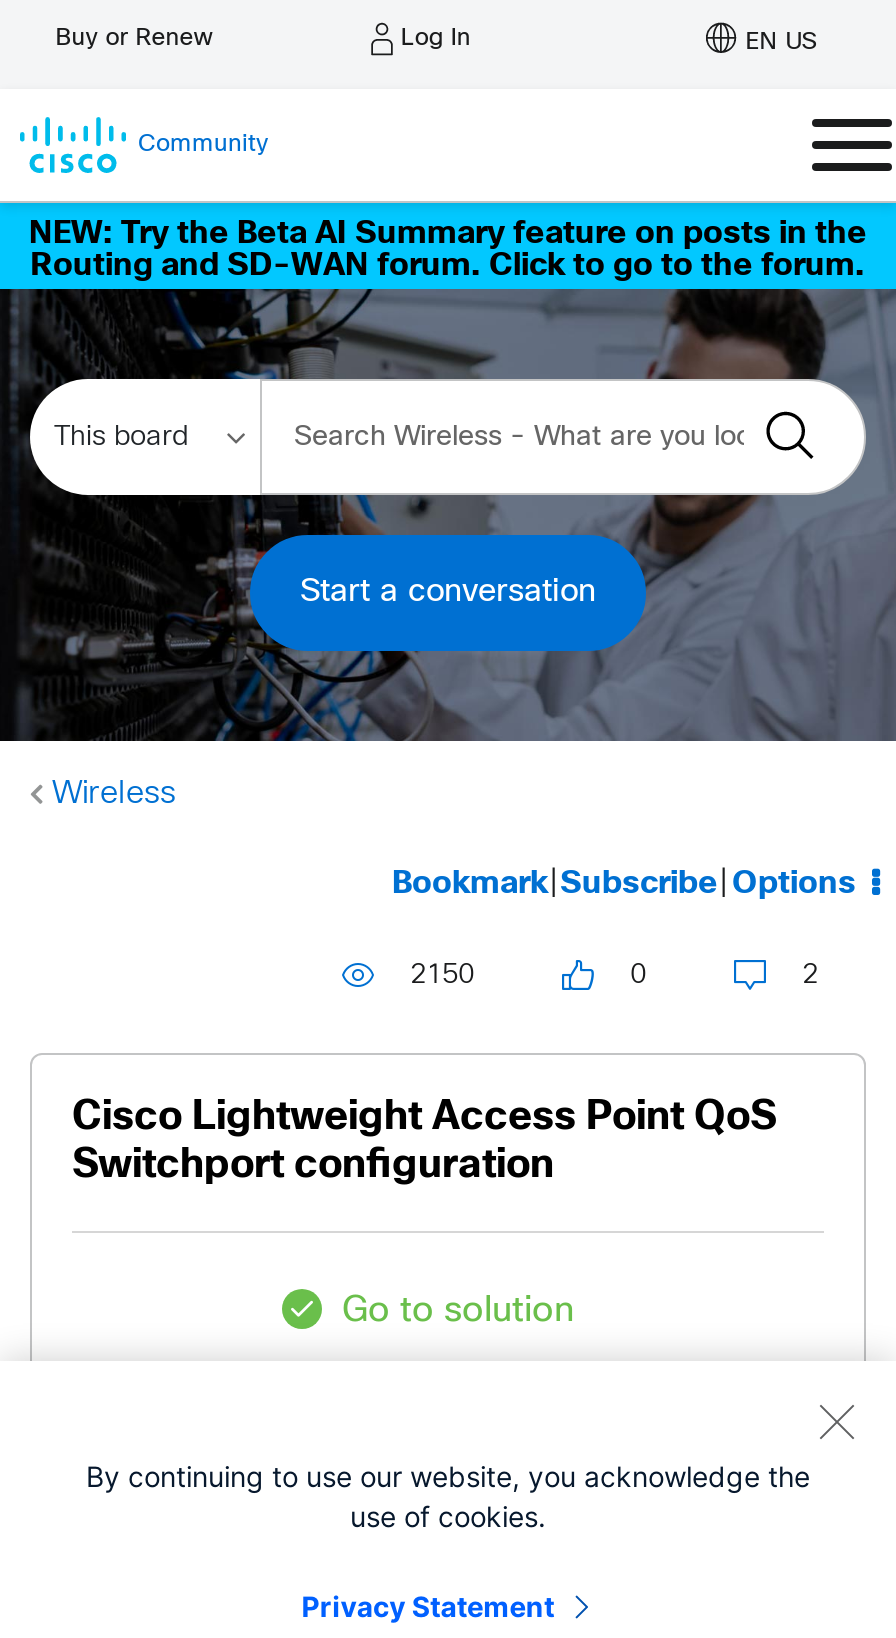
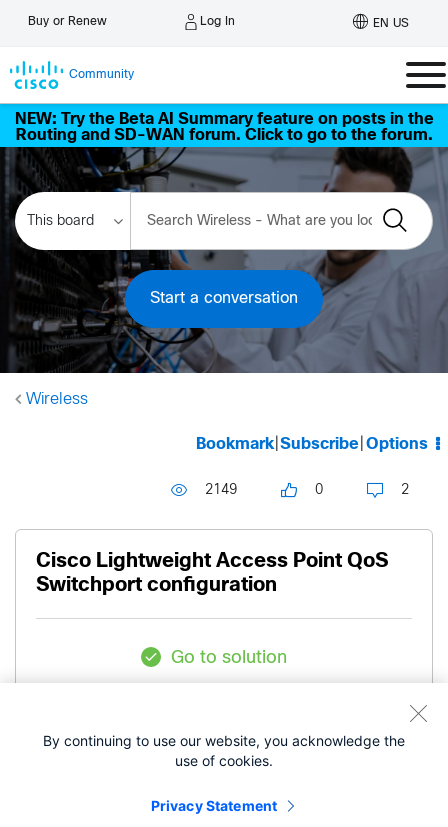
[410,963,474,989] 2150 -> [205,484,237,497] 2149

